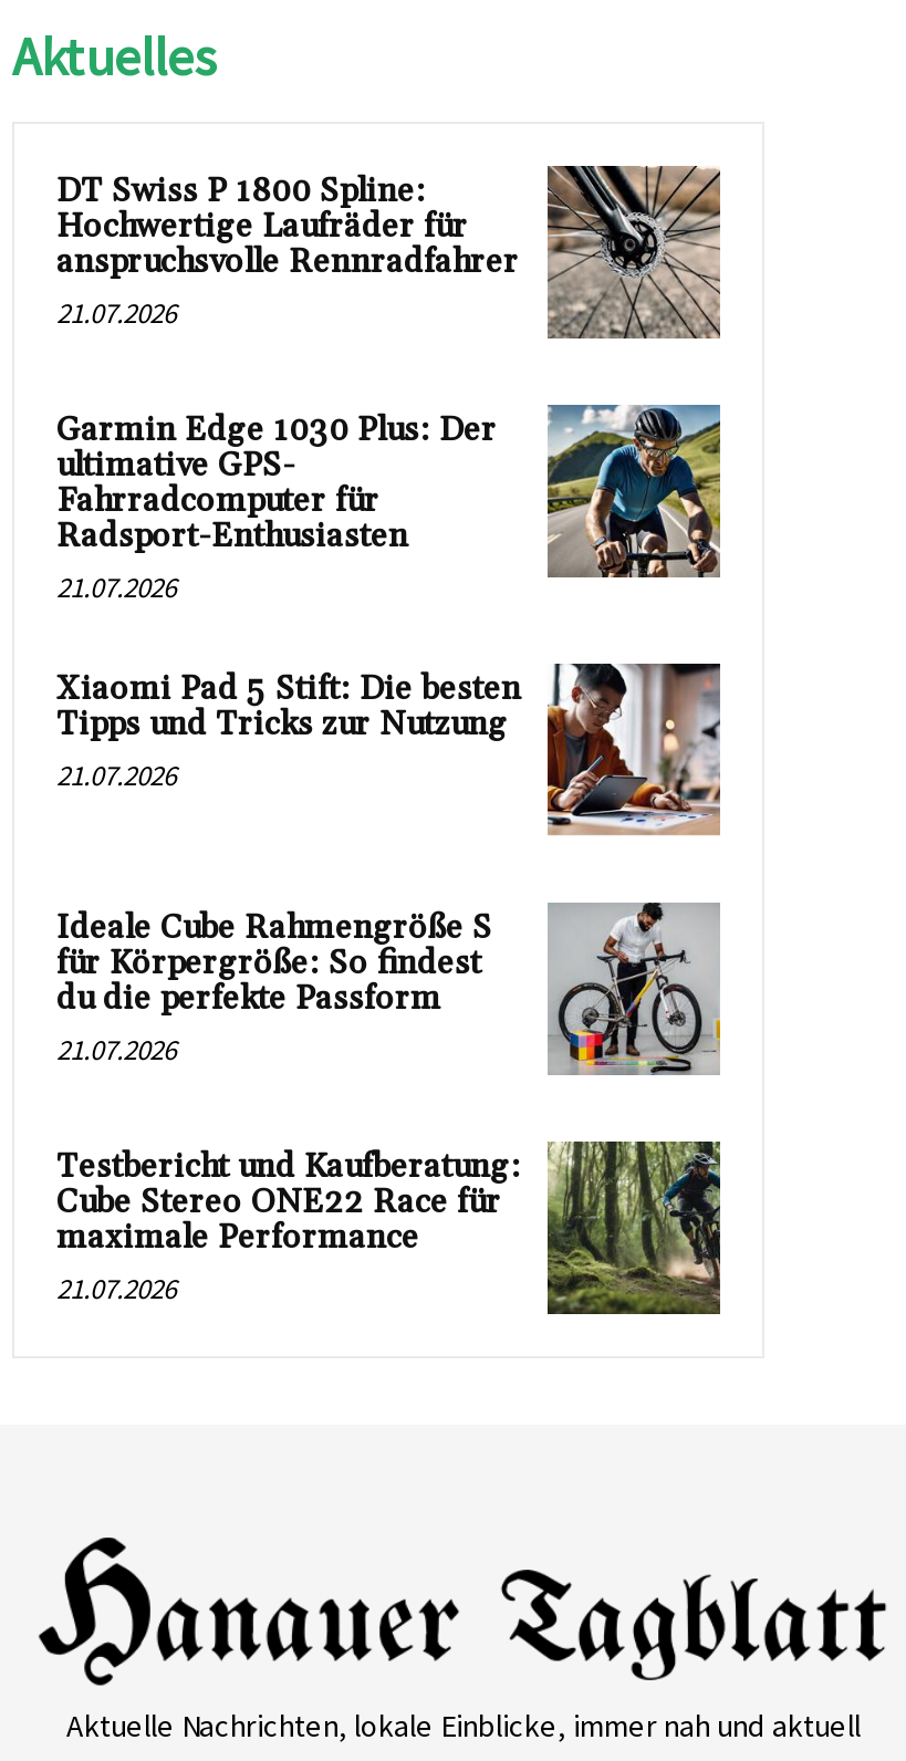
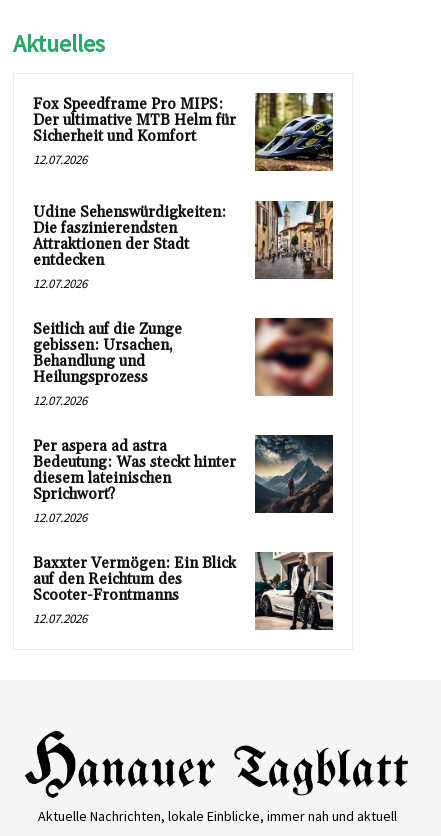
[56,164,720,338] [image] | DT Swiss P 1800 Spline: | Hochwertige Laufräder für | anspruchsvolle Rennradfahrer | 21.07.2026 -> [33,92,333,170] [image] | Fox Speedframe Pro MIPS: | Der ultimative MTB Helm für | Sicherheit und Komfort | 12.07.2026
[56,403,722,605] [image] | Garmin Edge 1030 Plus: Der | ultimative GPS- | Fahrradcomputer für | Radsport-Enthusiasten | 21.07.2026 -> [33,200,334,291] [image] | Udine Sehenswürdigkeiten: | Die faszinierendsten | Attraktionen der Stadt | entdecken | 12.07.2026
[56,667,521,793] Xiaomi Pad 5 Stift: Die besten | Tipps und Tricks zur Nutzung | 21.07.2026 -> [33,319,182,408] Seitlich auf die Zunge | gebissen: Ursachen, | Behandlung und | Heilungsprozess | 12.07.2026
[545,661,720,836] [image] -> [254,317,333,397] [image]
[56,900,722,1077] [image] | Ideale Cube Rahmengröße S | für Körpergröße: So findest | du die perfekte Passform | 21.07.2026 -> [33,434,334,525] [image] | Per aspera ad astra | Bedeutung: Was steckt hinter | diesem lateinischen | Sprichwort? | 12.07.2026
[56,1139,722,1316] [image] | Testbericht und Kaufberatung: | Cube Stereo ONE22 Race für | maximale Performance | 21.07.2026 -> [33,551,334,630] [image] | Baxxter Vermögen: Ein Blick | auf den Reichtum des | Scooter-Frontmanns | 12.07.2026

